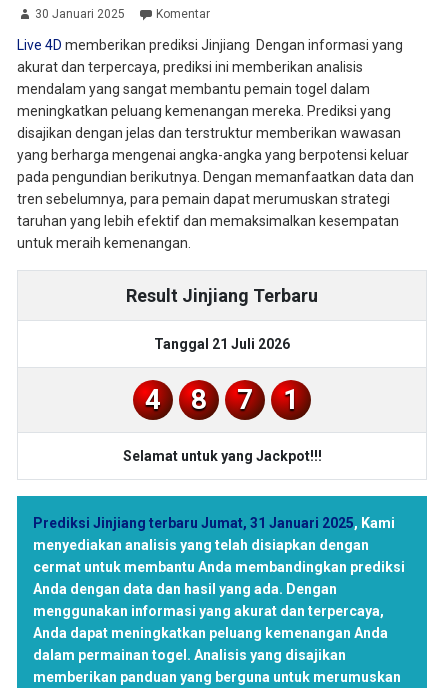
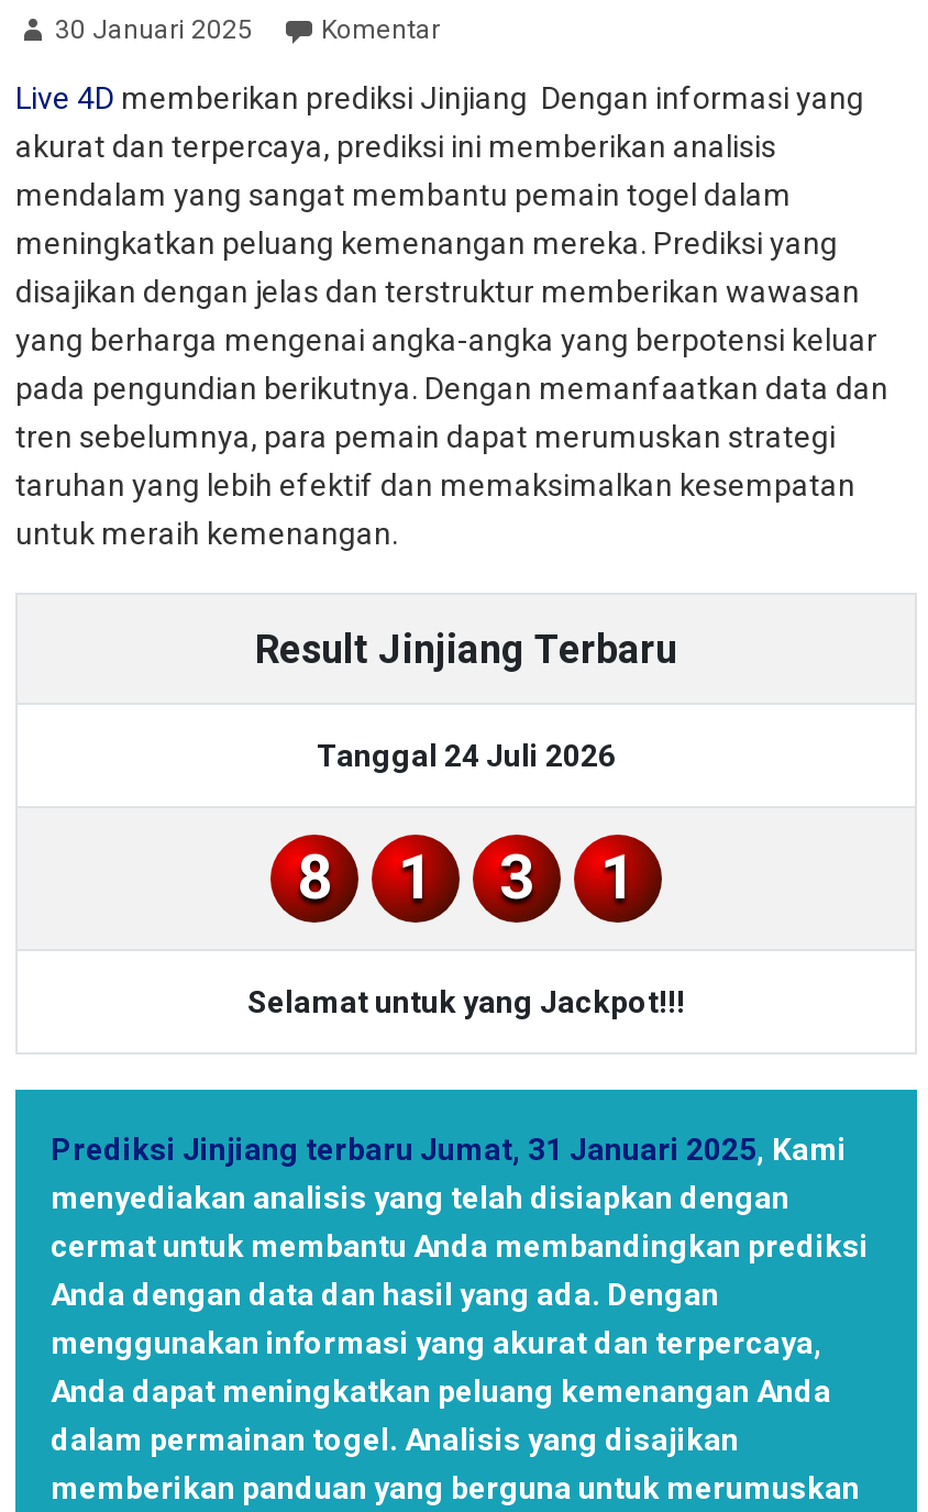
[145,336,290,416] Tanggal 21 Juli 2026 | 4 -> [317,737,616,772] Tanggal 24 Juli 2026
[237,383,253,416] 7 -> [398,840,534,913] 1 | 3

